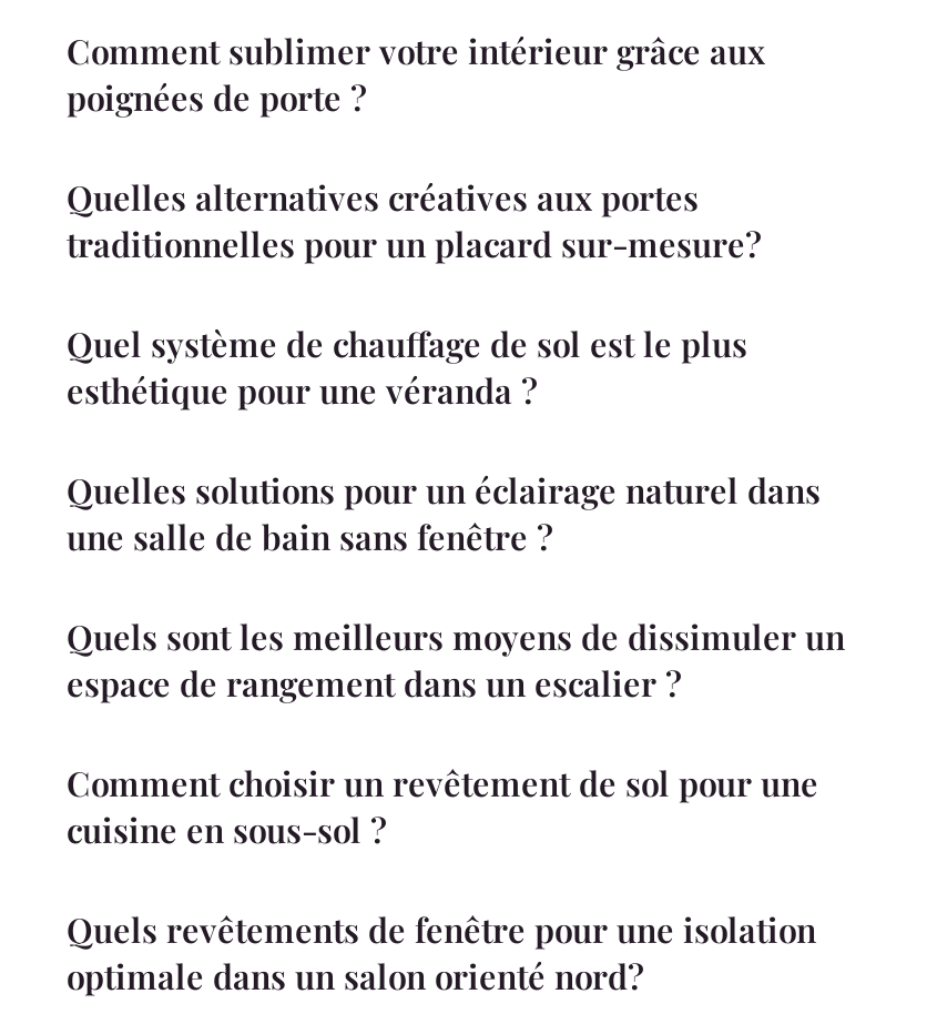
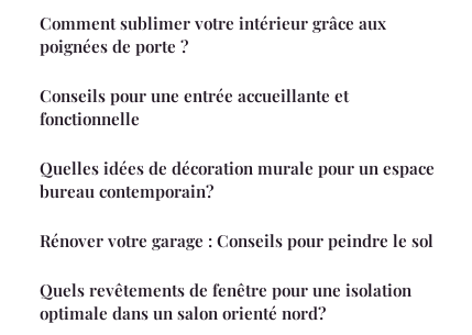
[67,175,845,852] Quelles alternatives créatives aux portes | traditionnelles pour un placard sur-mesure? | Quel système de chauffage de sol est le plus | esthétique pour une véranda ? | Quelles solutions pour un éclairage naturel dans | une salle de bain sans fenêtre ? | Quels sont les meilleurs moyens de dissimuler un | espace de rangement dans un escalier ? | Comment choisir un revêtement de sol pour une | cuisine en sous-sol ? -> [40,85,435,252] Conseils pour une entrée accueillante et | fonctionnelle | Quelles idées de décoration murale pour un espace | bureau contemporain? | Rénover votre garage : Conseils pour peindre le sol

